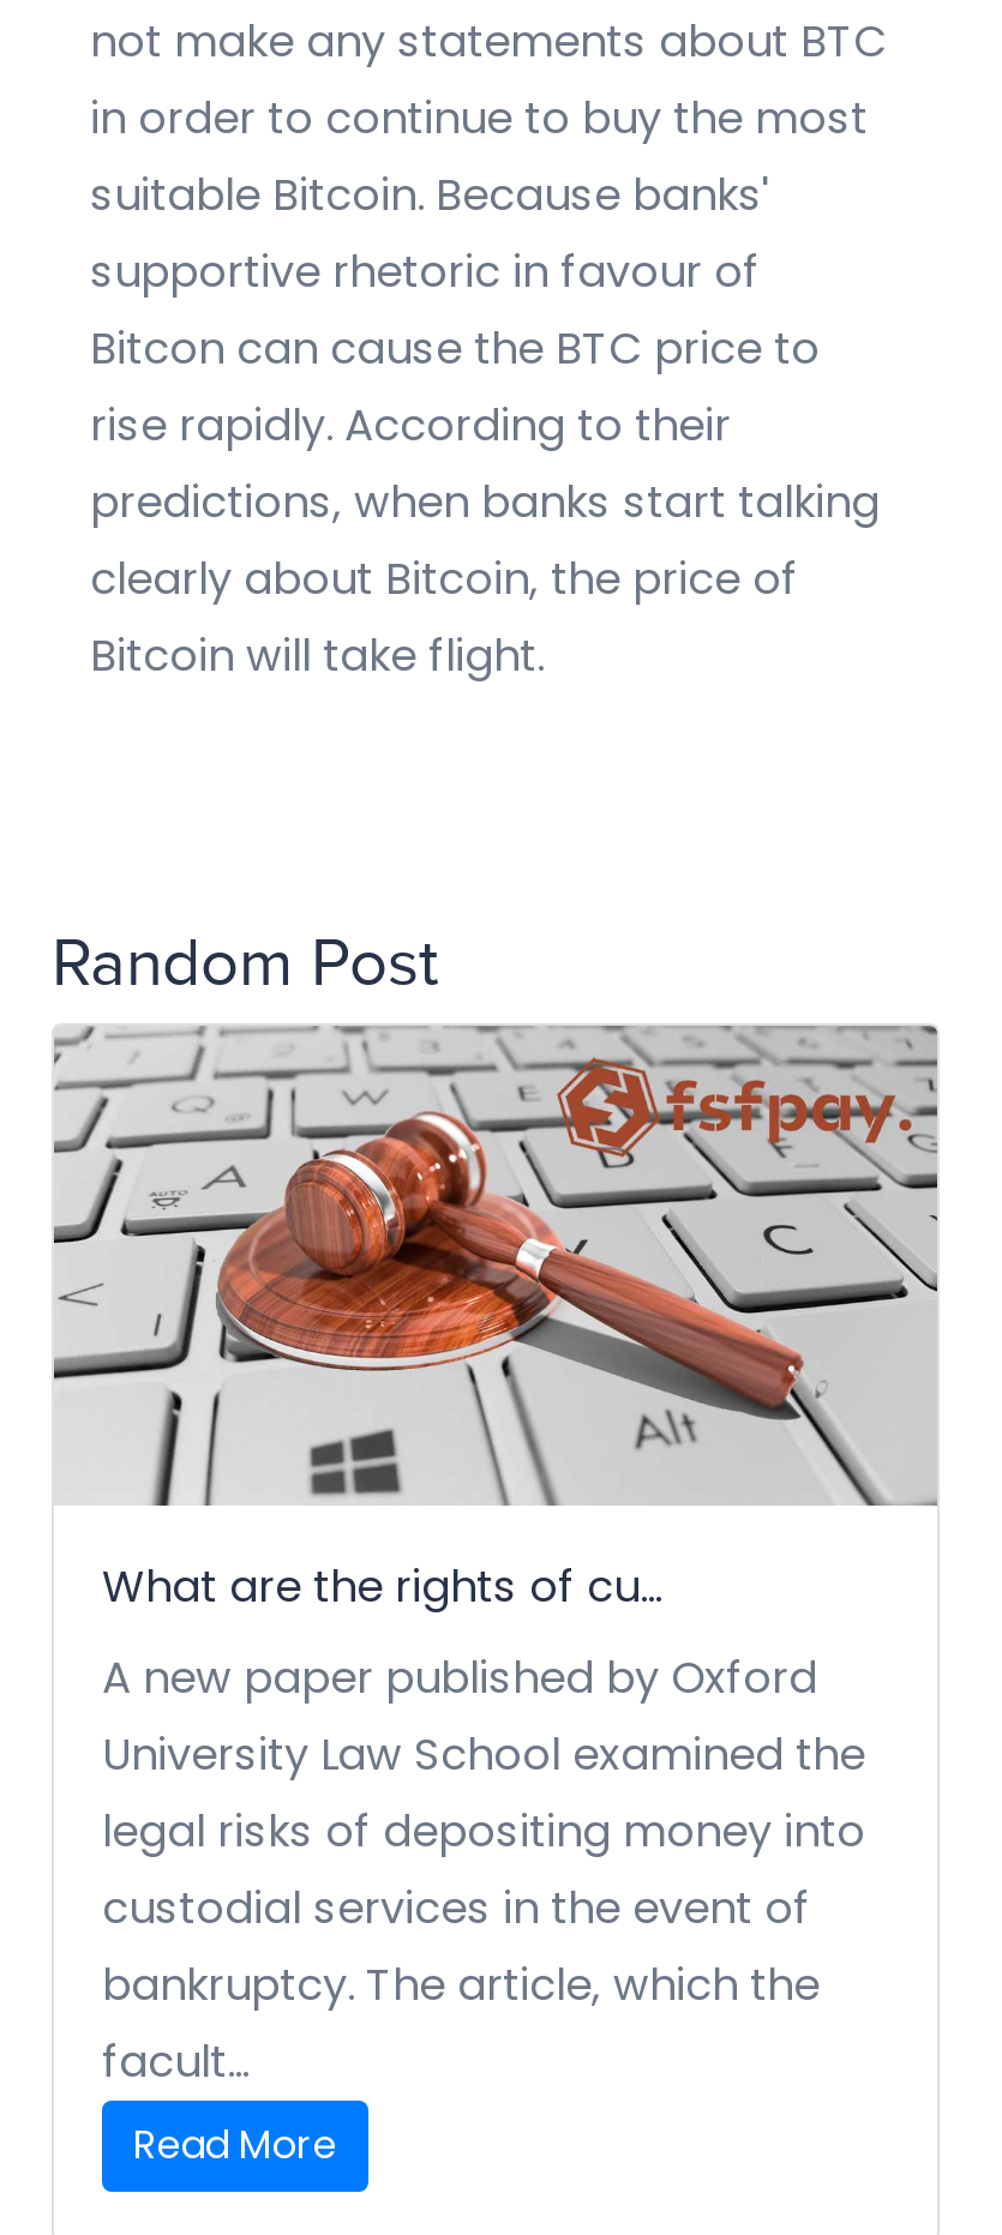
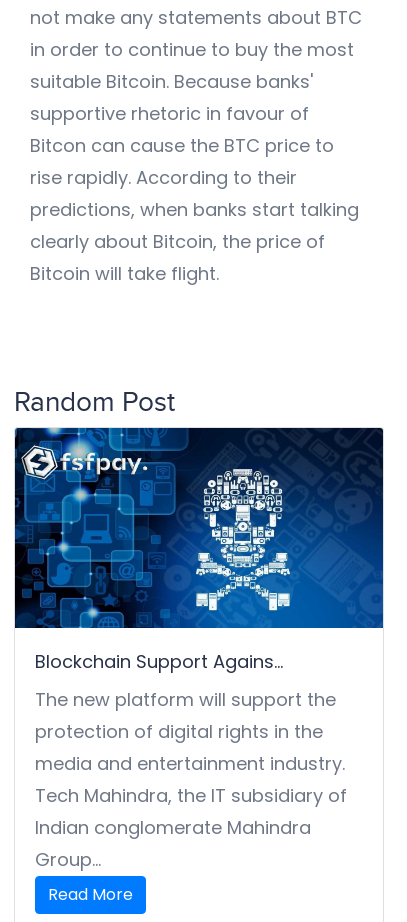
[52,1023,940,1616] [image] | What are the rights of cu... -> [14,427,384,674] [image] | Blockchain Support Agains...
[102,1647,865,2091] A new paper published by Oxford | University Law School examined the | legal risks of depositing money into | custodial services in the event of | bankruptcy. The article, which the | facult... -> [35,687,350,872] The new platform will support the | protection of digital rights in the | media and entertainment industry. | Tech Mahindra, the IT subsidiary of | Indian conglomerate Mahindra | Group...

